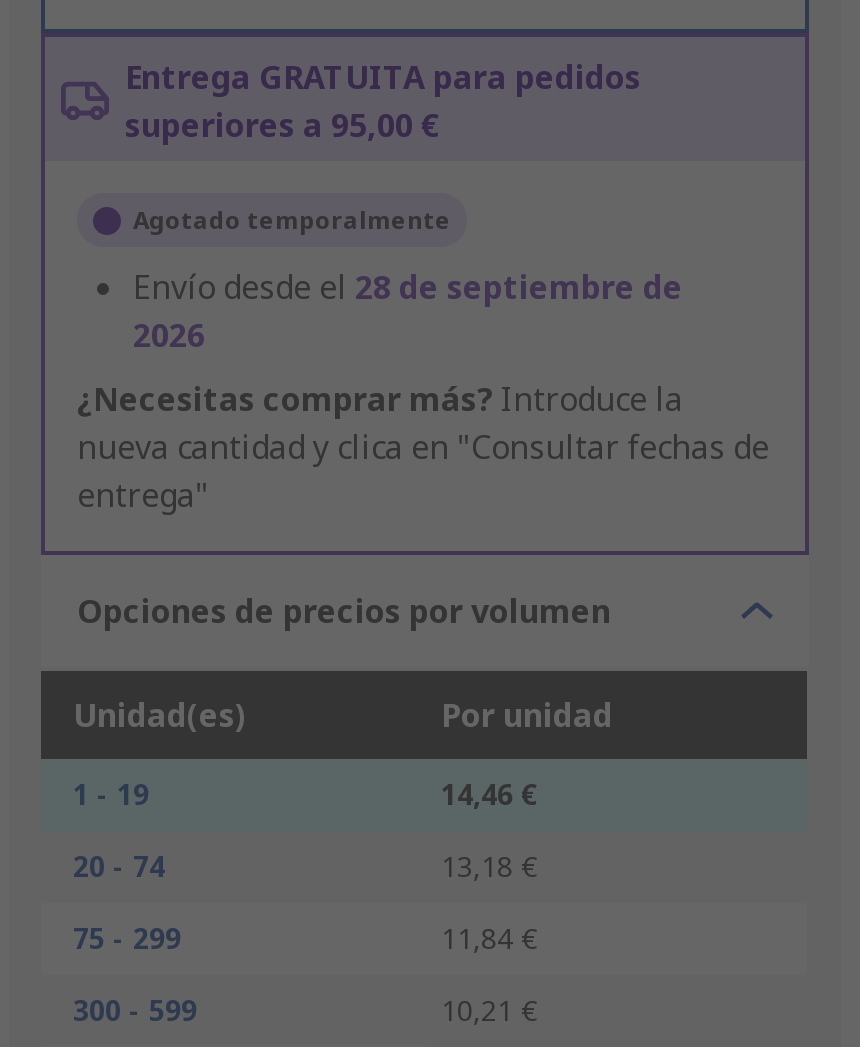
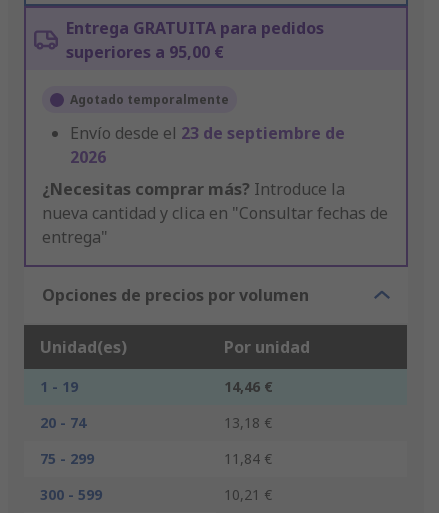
[133,266,683,310] Envío desde el 28 de septiembre de -> [70,122,345,144] Envío desde el 23 de septiembre de

